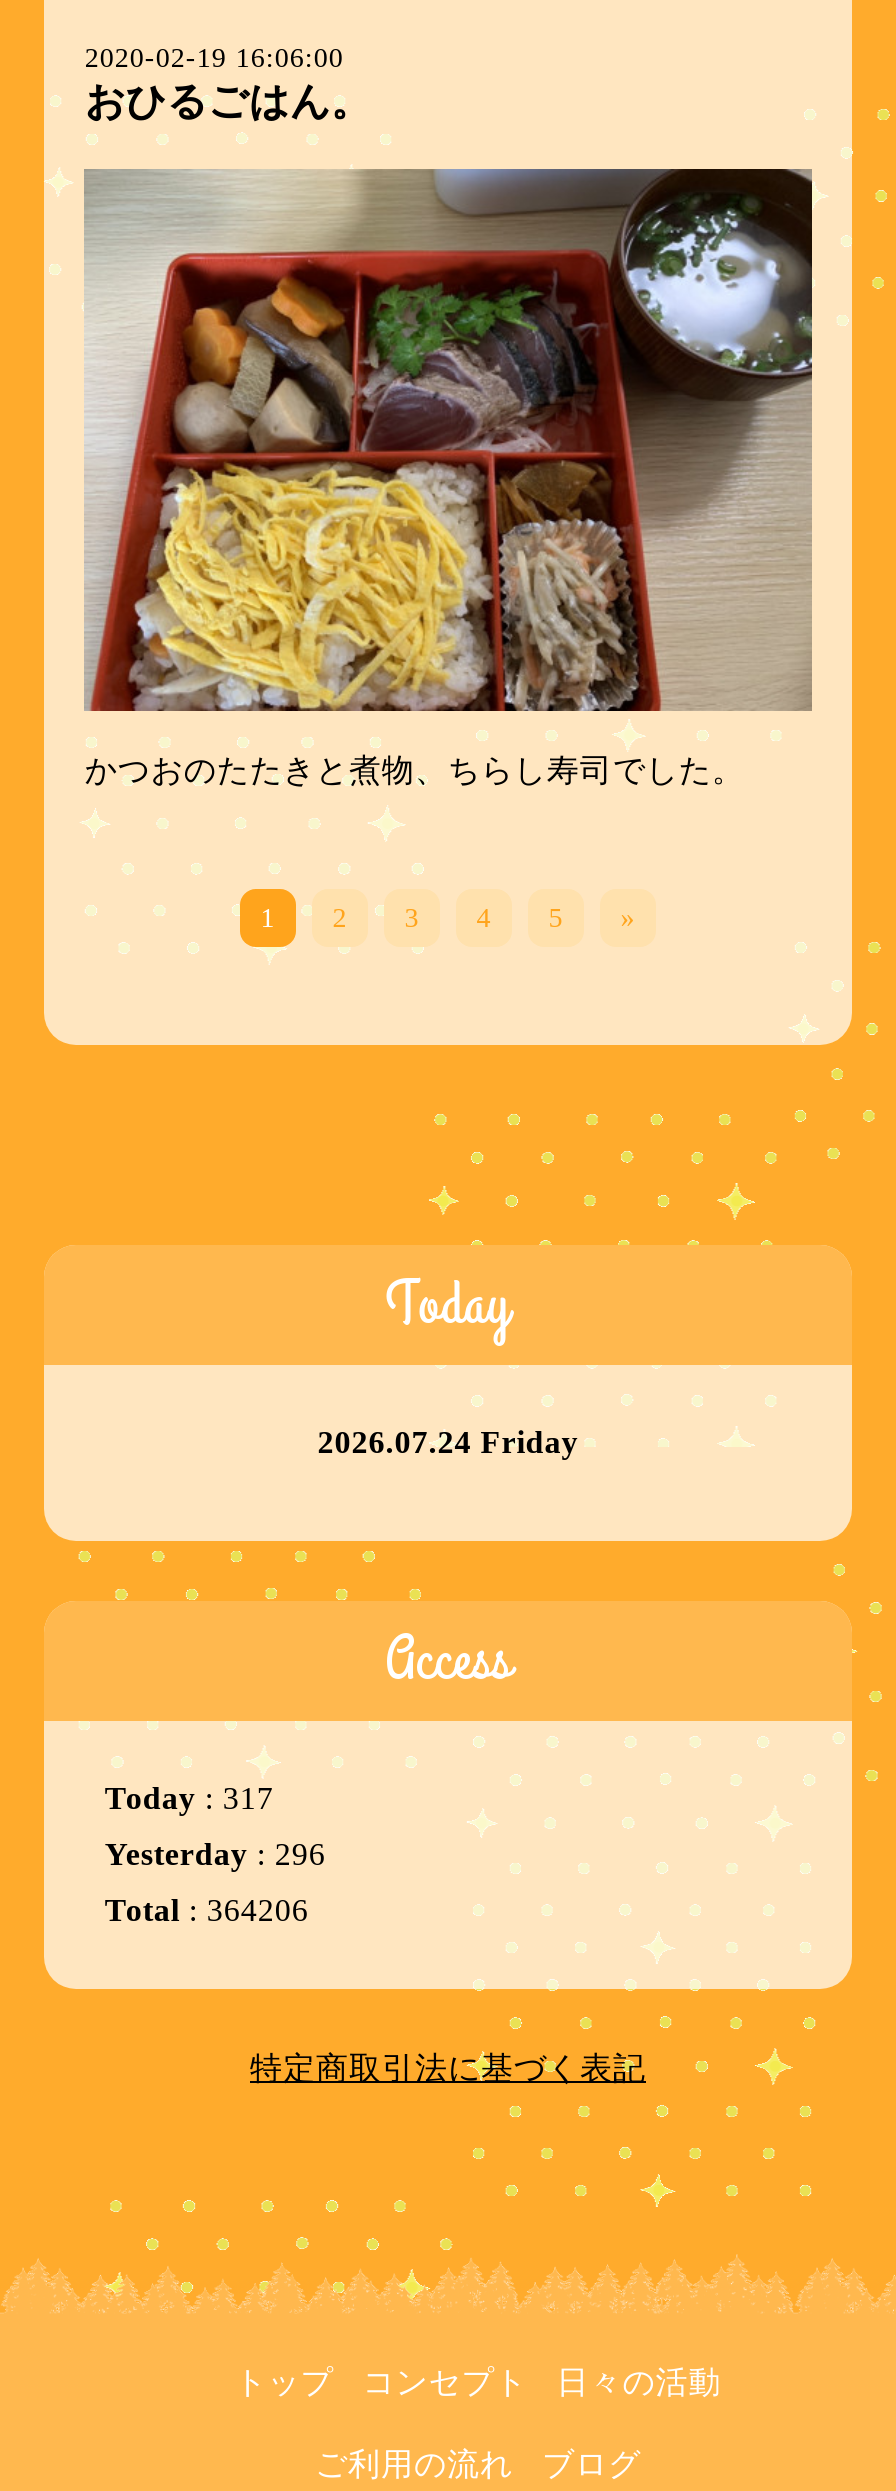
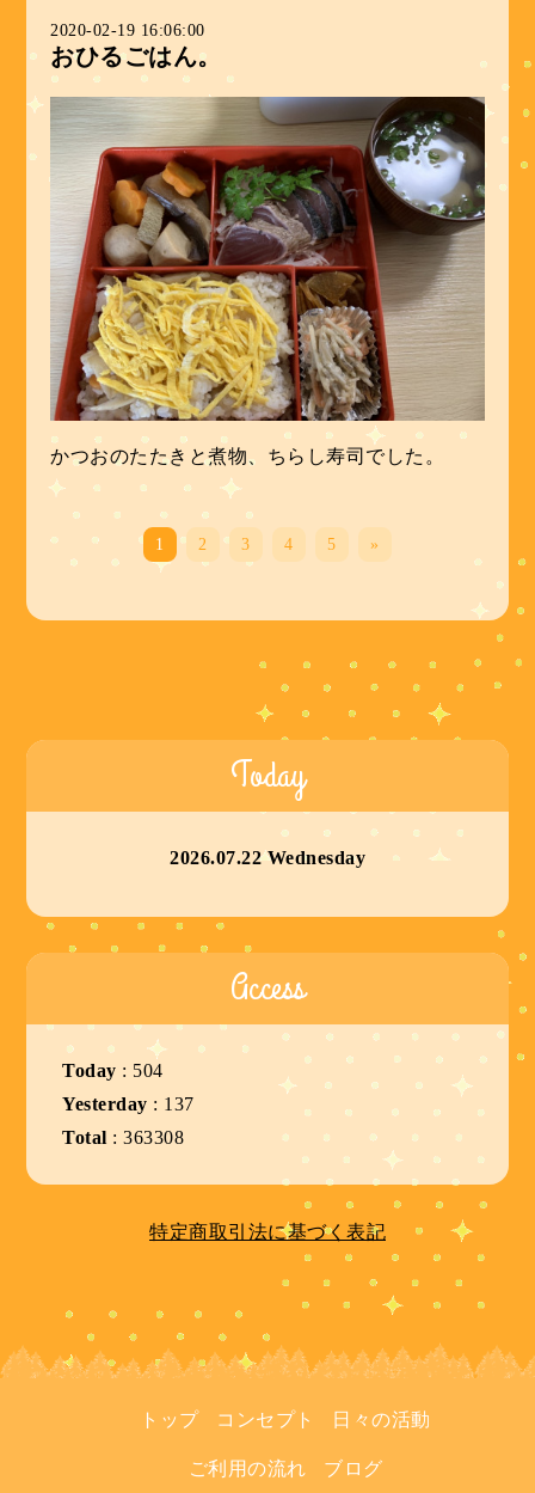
[318,1426,578,1460] 2026.07.24 Friday -> [170,848,365,868] 2026.07.22 Wednesday
[105,1782,274,1816] Today: 317 -> [63,1061,163,1081] Today: 504
[105,1838,326,1872] Yesterday: 296 -> [63,1094,195,1114] Yesterday: 137
[105,1894,309,1928] Total: 364206 -> [63,1128,184,1148] Total: 363308

